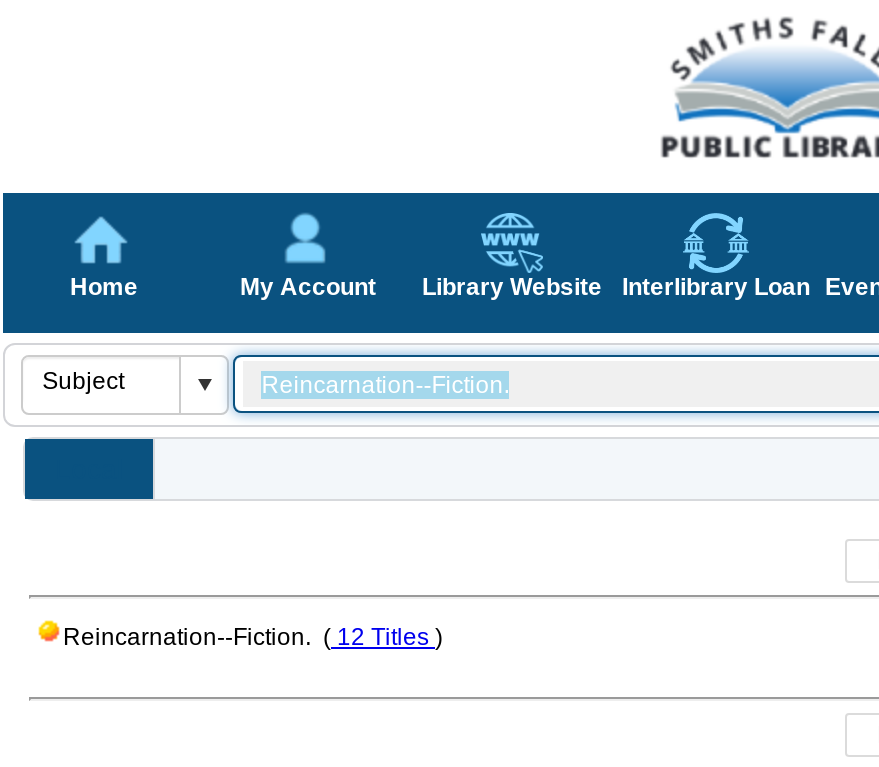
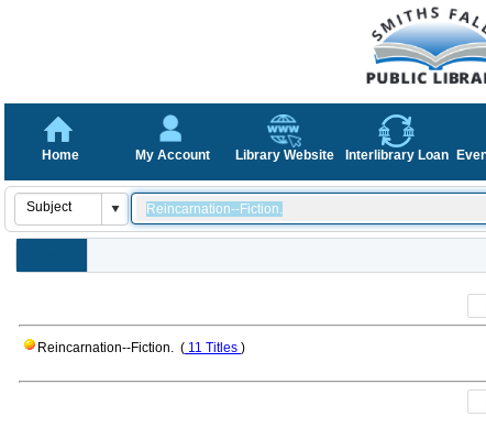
[63,623,443,651] Reincarnation--Fiction. (12 Titles) -> [37,340,245,355] Reincarnation--Fiction. (11 Titles)

